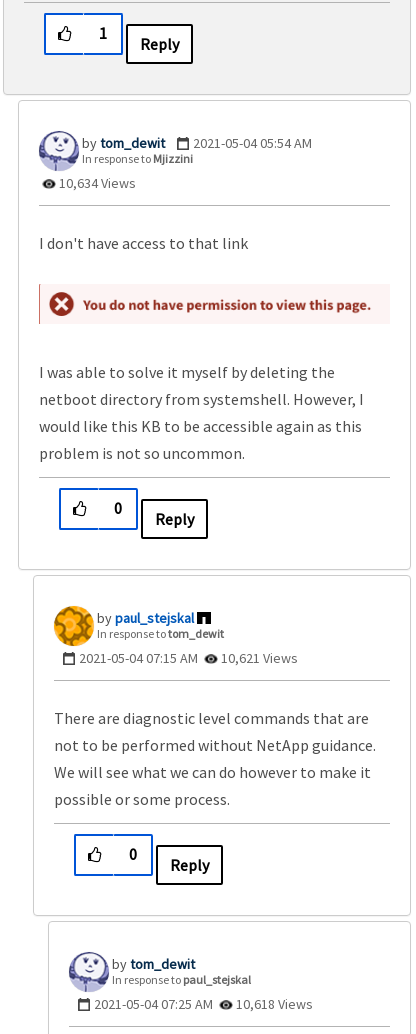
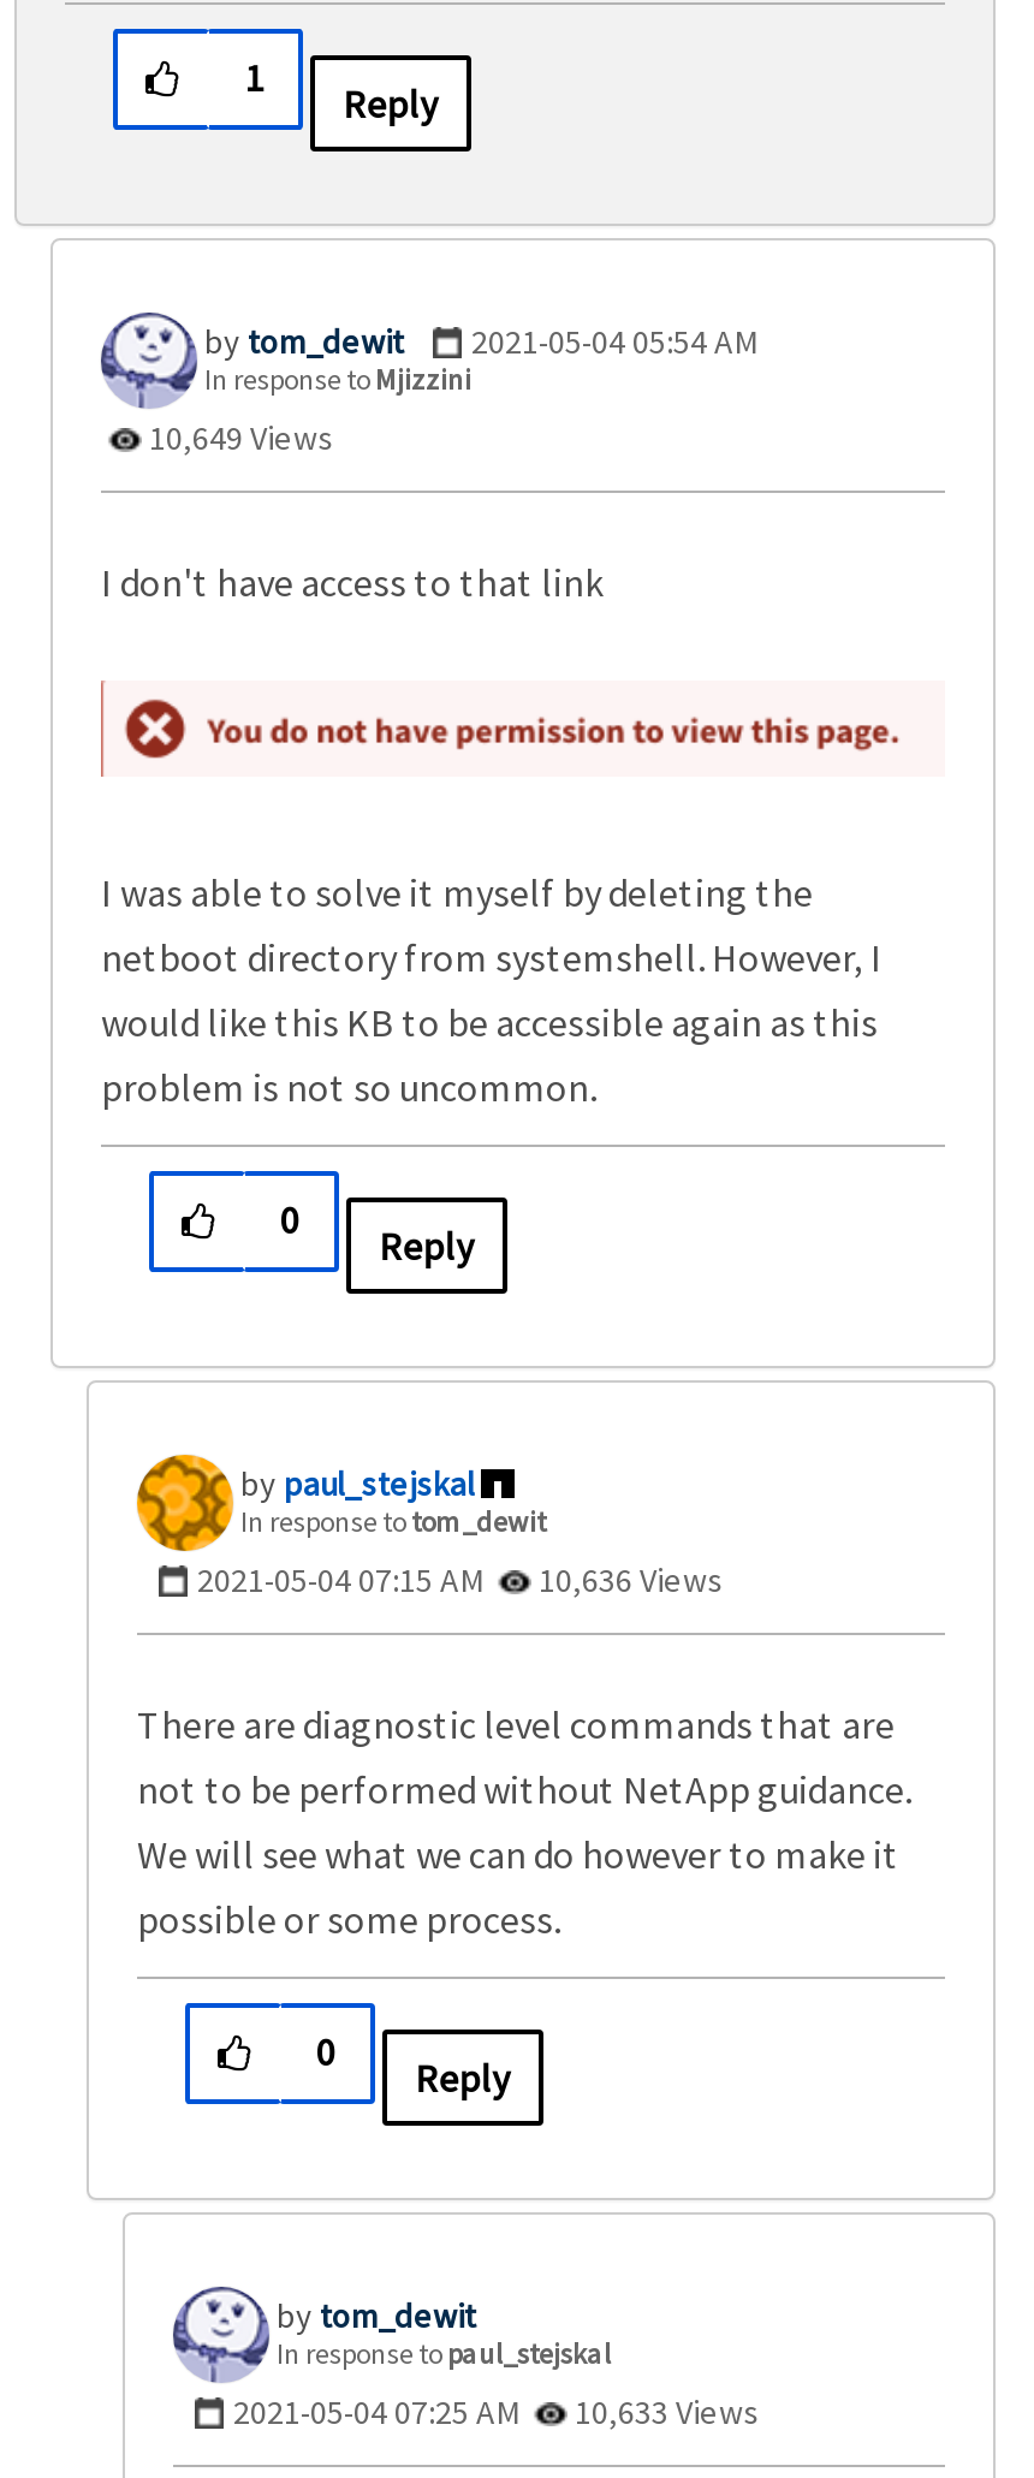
[56,174,136,192] 10,634 Views -> [142,415,334,458] 10,649 Views
[79,649,298,667] 2021-05-04 07:15 AM 10,621 Views -> [197,1559,724,1602] 2021-05-04 07:15 AM 10,636 Views
[94,995,313,1013] 2021-05-04 07:25 AM 10,618 Views -> [233,2391,760,2434] 2021-05-04 07:25 AM 10,633 Views

